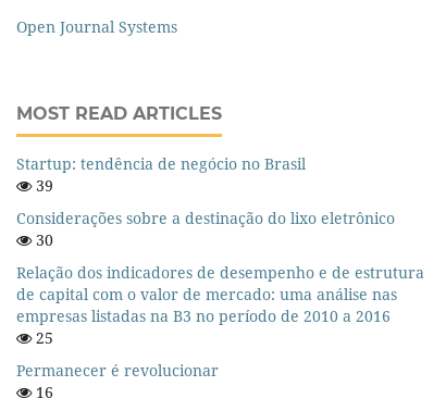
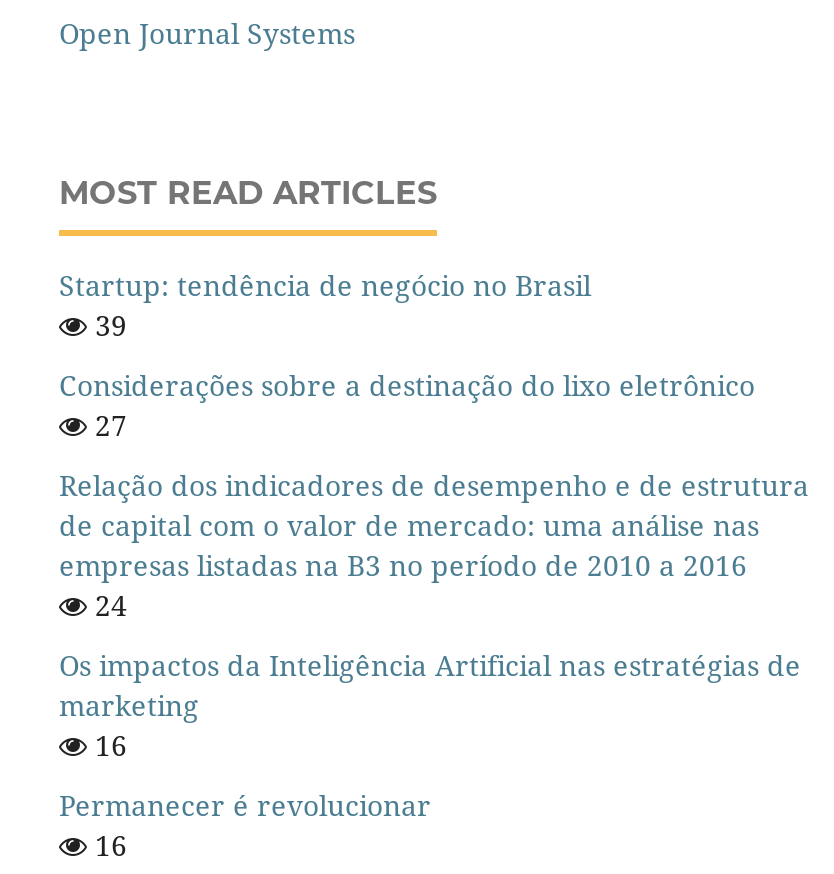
[32,230,53,251] 30 -> [87,407,127,445] 27
[32,328,53,348] 25 -> [59,587,801,765] 24 | Os impactos da Inteligência Artificial nas estratégias de | marketing | 16

